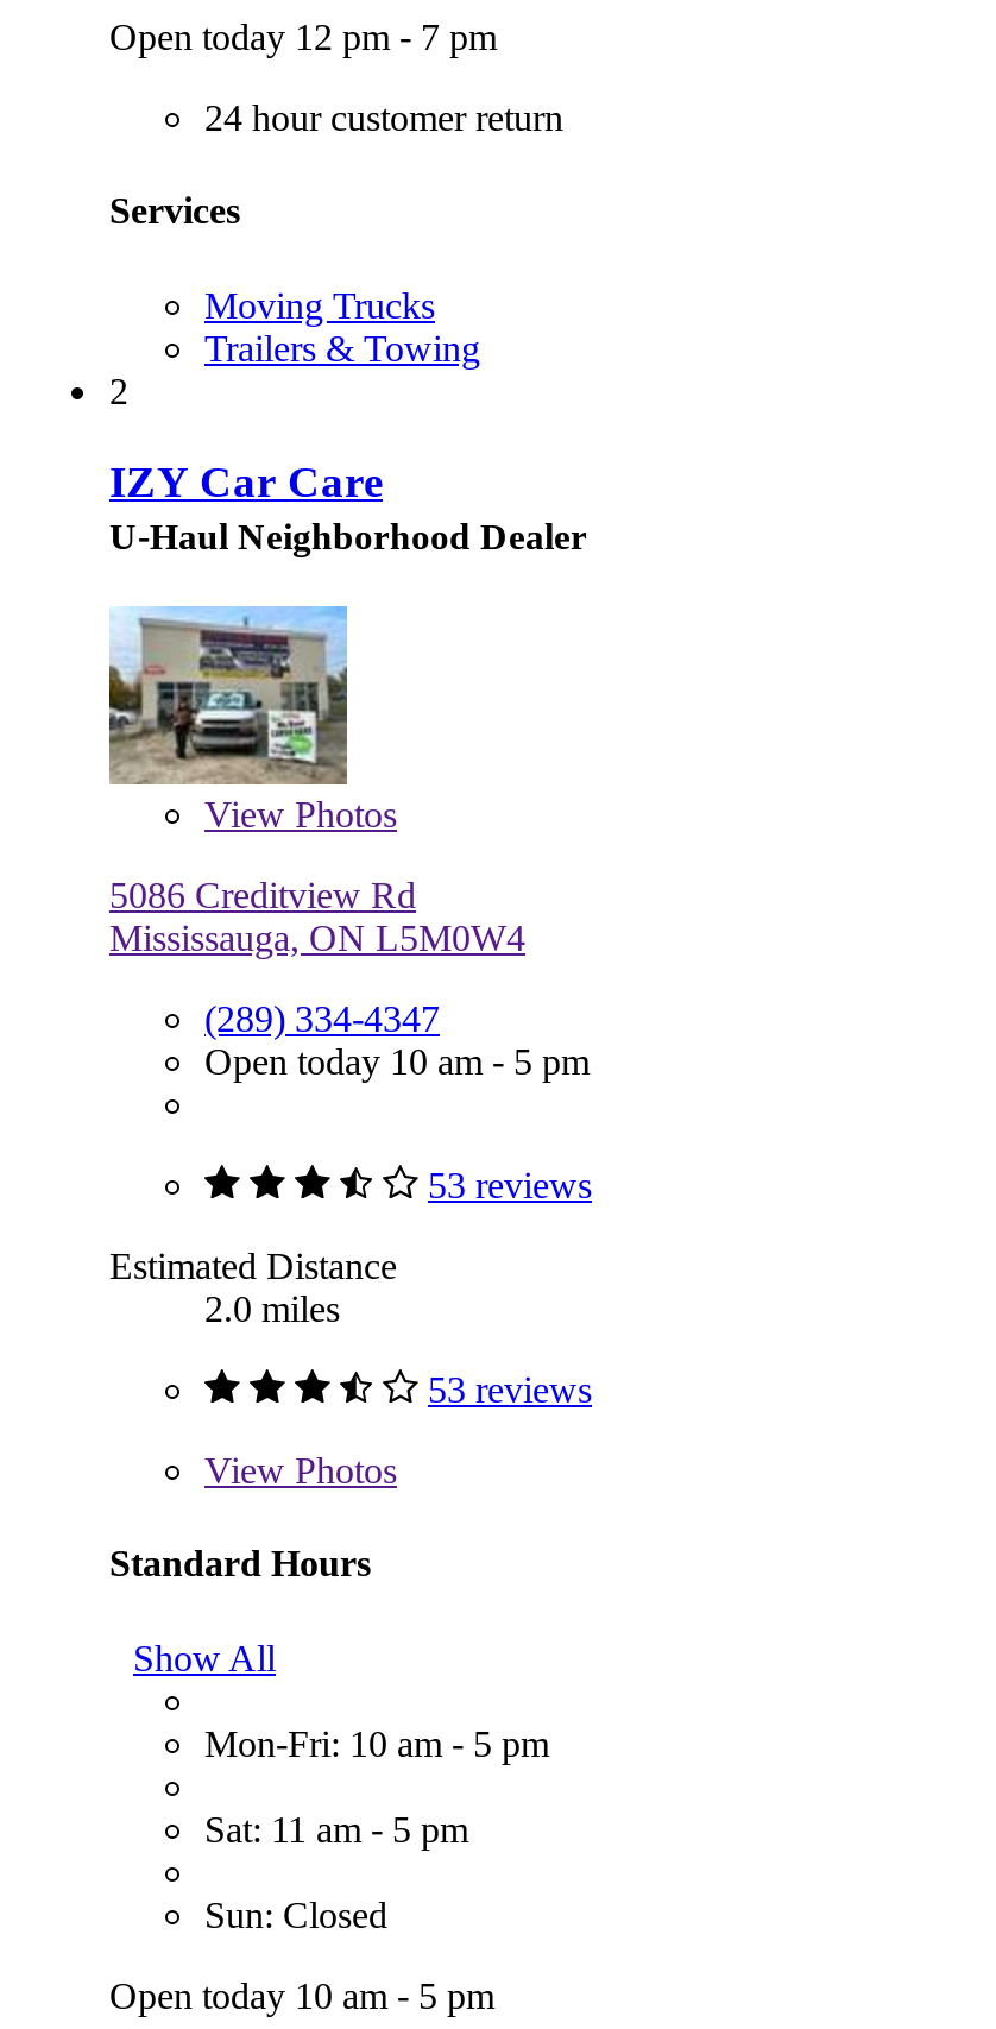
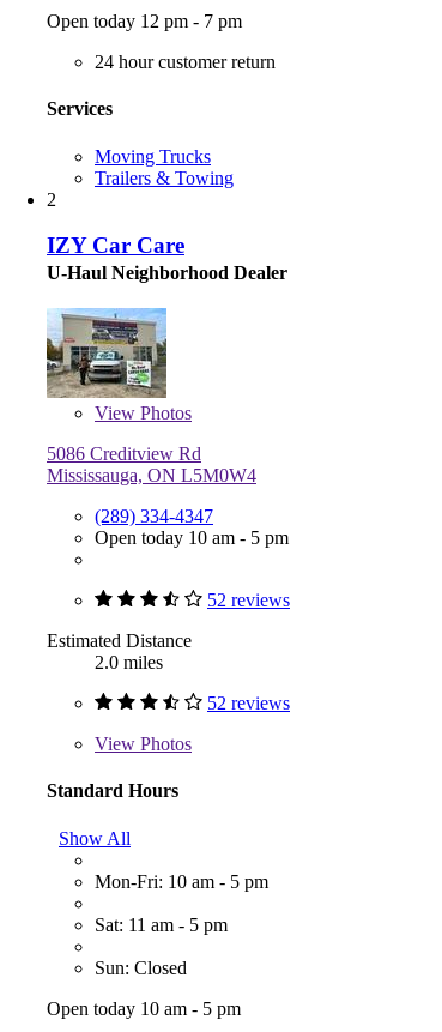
[428,1165,592,1205] 53 reviews -> [207,590,290,610] 52 reviews
[428,1369,592,1410] 53 reviews -> [207,693,290,713] 52 reviews

